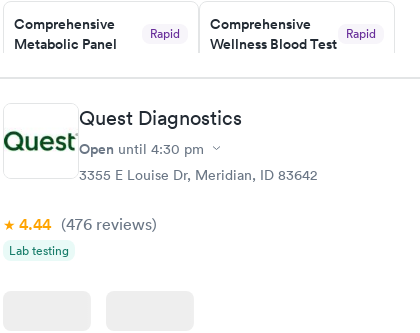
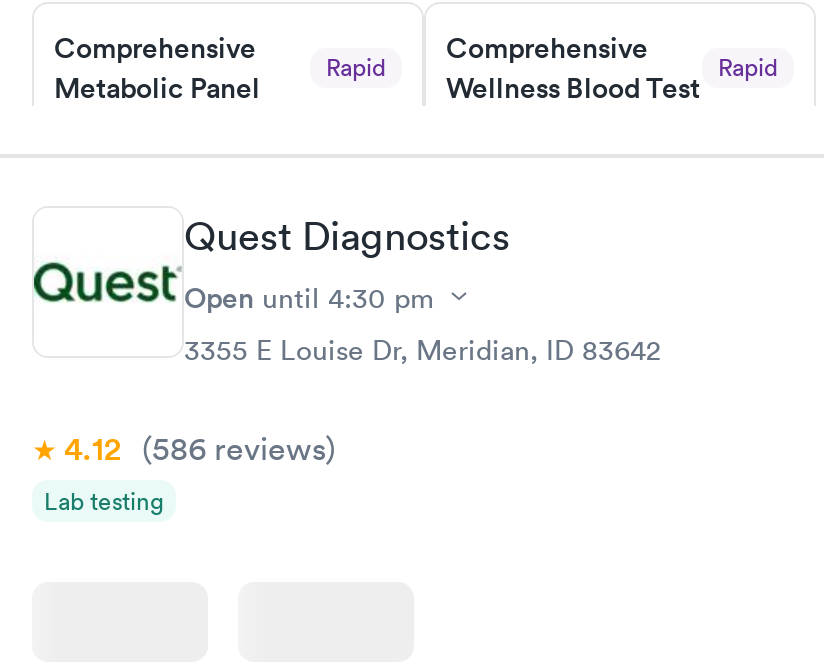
[19,213,157,234] 4.44 (476 reviews) -> [64,427,336,469] 4.12 (586 reviews)

